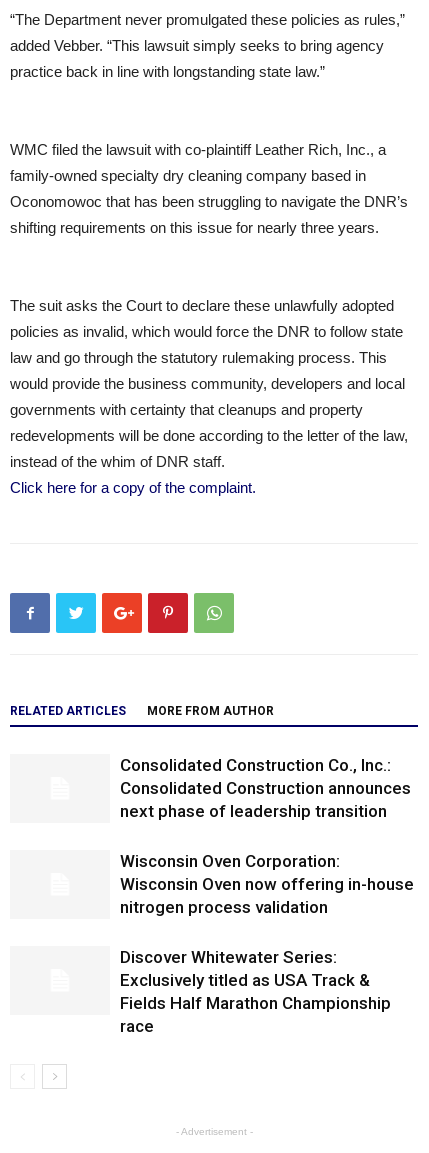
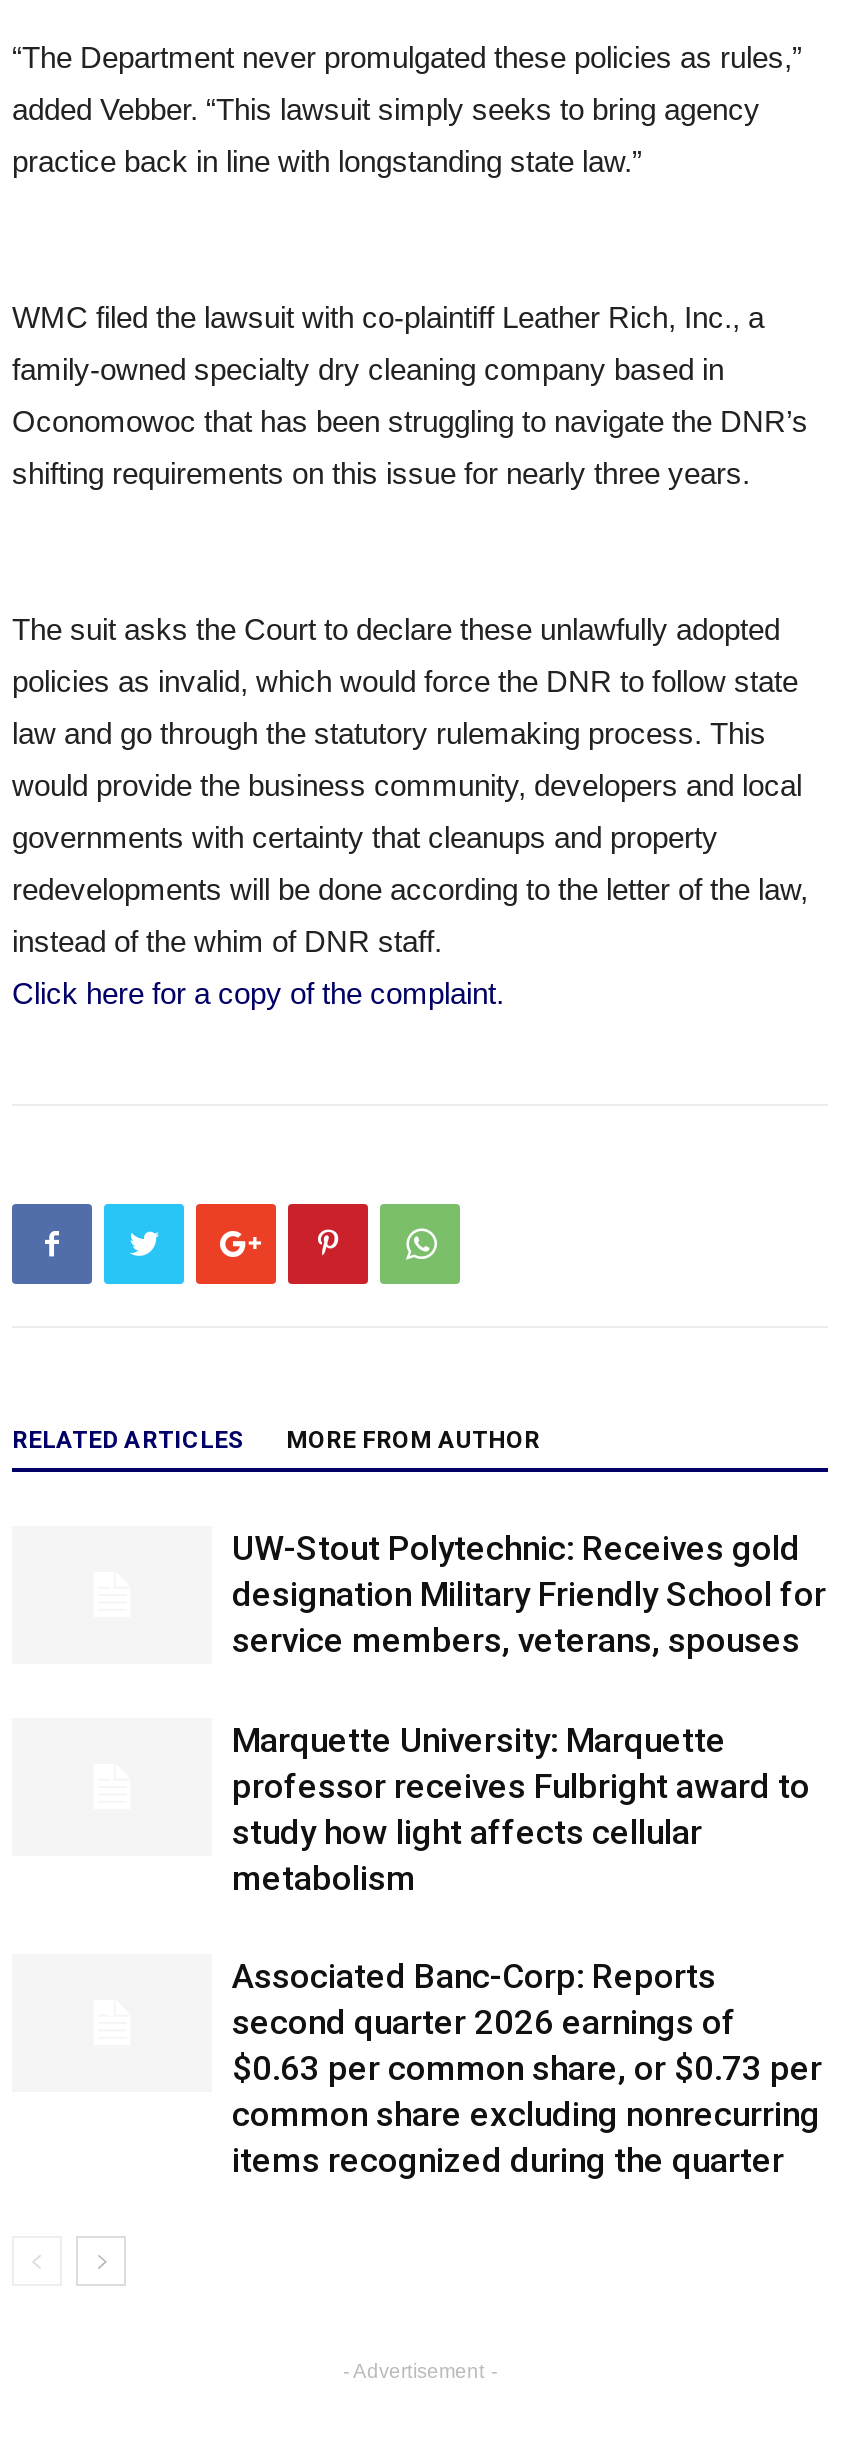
[120,755,411,821] Consolidated Construction Co., Inc.: | Consolidated Construction announces | next phase of leadership transition -> [232,1528,826,1660] UW-Stout Polytechnic: Receives gold | designation Military Friendly School for | service members, veterans, spouses
[120,851,414,917] Wisconsin Oven Corporation: | Wisconsin Oven now offering in-house | nitrogen process validation -> [232,1720,810,1898] Marquette University: Marquette | professor receives Fulbright award to | study how light affects cellular | metabolism
[120,947,391,1036] Discover Whitewater Series: | Exclusively titled as USA Track & | Fields Half Marathon Championship | race -> [232,1956,822,2180] Associated Banc-Corp: Reports | second quarter 2026 earnings of | $0.63 per common share, or $0.73 per | common share excluding nonrecurring | items recognized during the quarter

